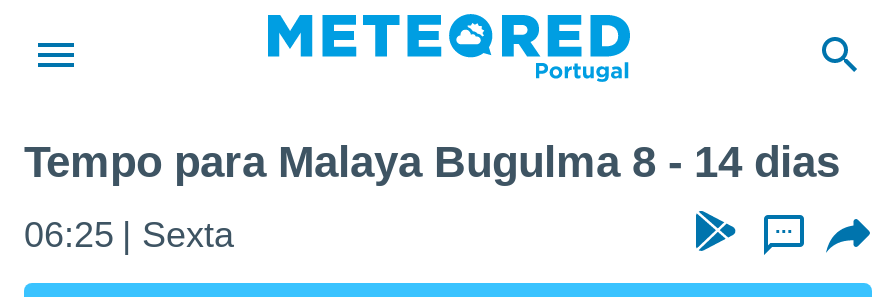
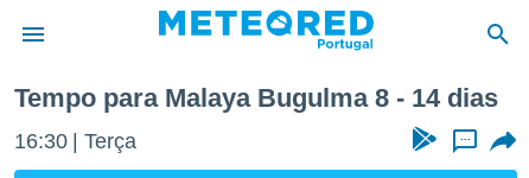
[24,215,234,255] 06:25 Sexta -> [14,129,136,153] 16:30 Terça

